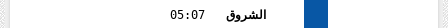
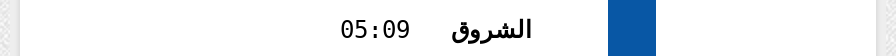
[170,8,265,22] الشروق 05:07 -> [340,16,531,44] الشروق 05:09

